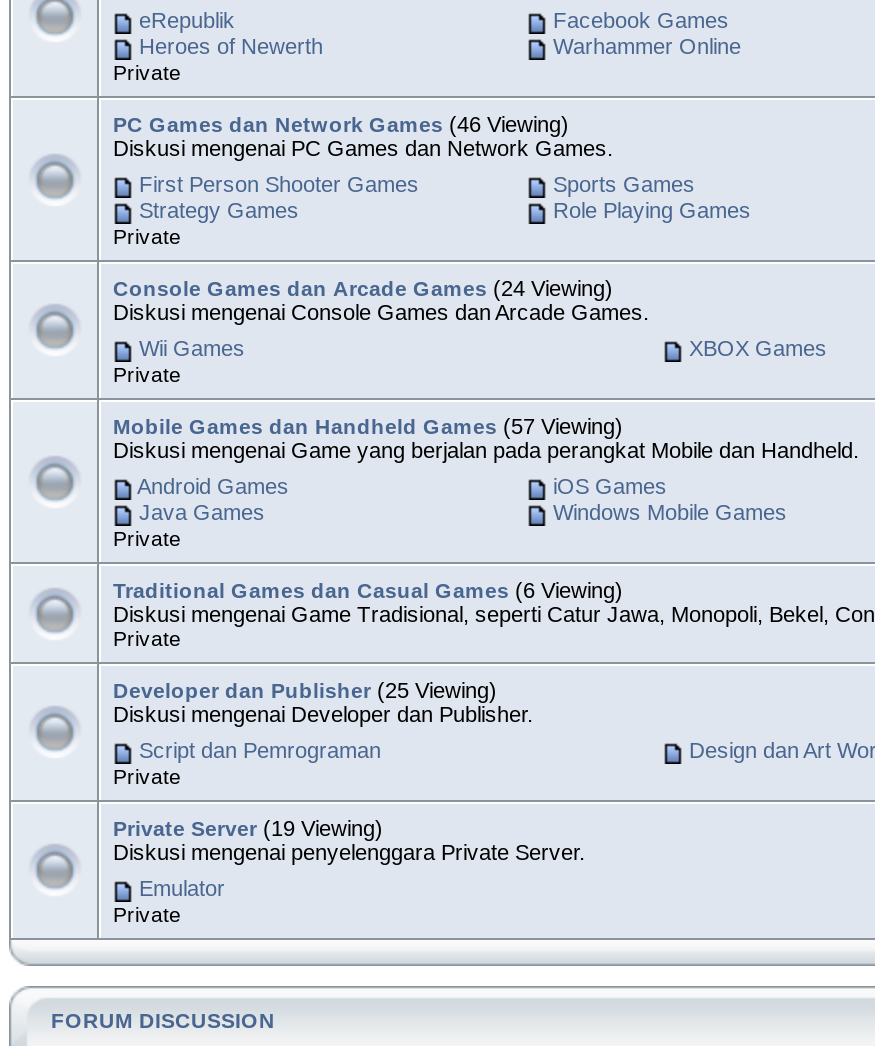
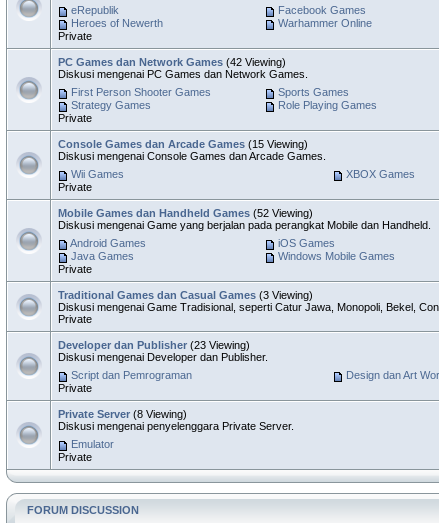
[113,112,569,136] PC Games dan Network Games (46 Viewing) -> [58,56,286,68] PC Games dan Network Games (42 Viewing)
[113,276,613,300] Console Games dan Arcade Games (24 Viewing) -> [58,138,308,150] Console Games dan Arcade Games (15 Viewing)
[113,414,623,438] Mobile Games dan Handheld Games (57 Viewing) -> [58,207,313,219] Mobile Games dan Handheld Games (52 Viewing)
[113,578,623,602] Traditional Games dan Casual Games (6 Viewing) -> [58,289,313,301] Traditional Games dan Casual Games (3 Viewing)
[113,678,497,702] Developer dan Publisher (25 Viewing) -> [58,339,250,351] Developer dan Publisher (23 Viewing)
[113,816,383,840] Private Server (19 Viewing) -> [58,408,187,420] Private Server (8 Viewing)

